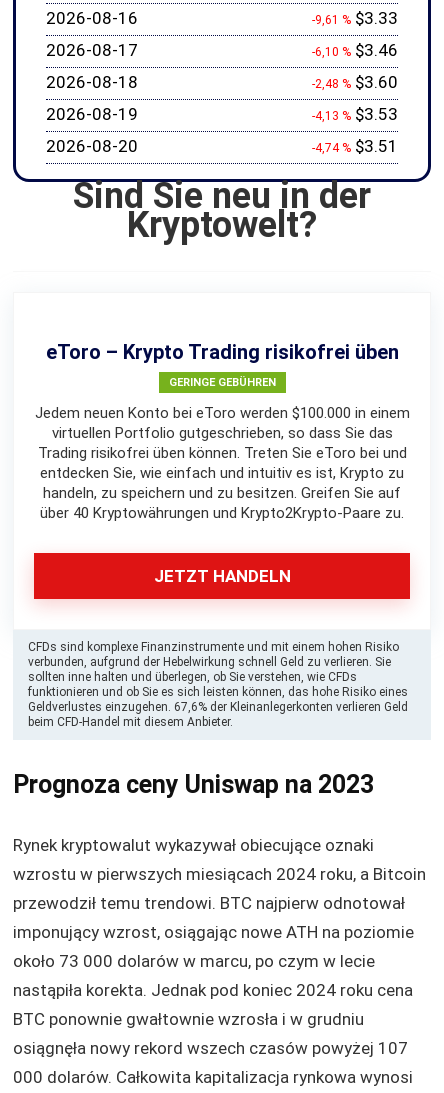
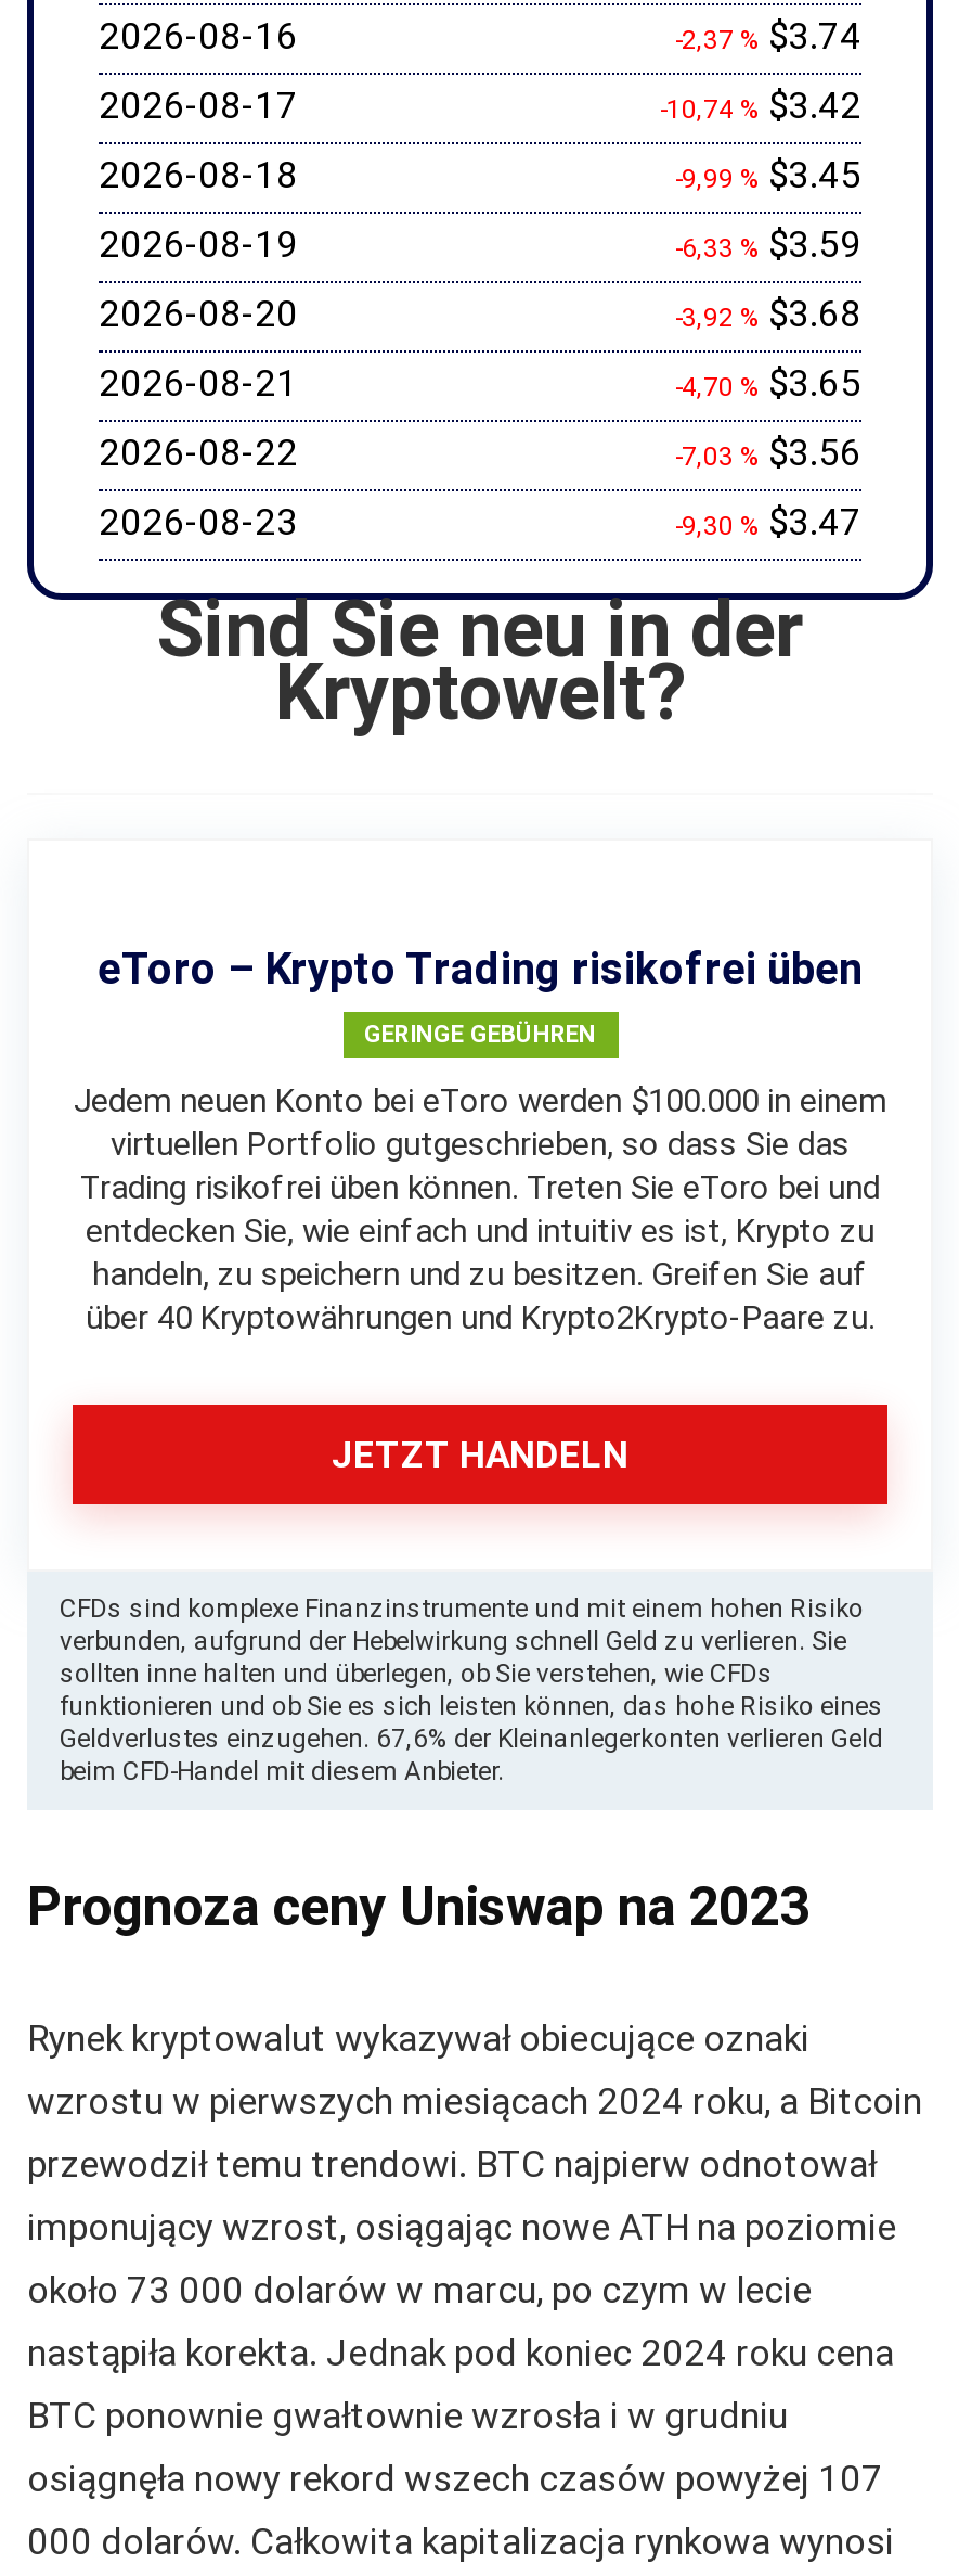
[312,8,398,28] -9,61 % $3.33 -> [675,14,861,57] -2,37 % $3.74
[312,40,398,60] -6,10 % $3.46 -> [660,84,861,127] -10,74 % $3.42
[312,72,398,92] -2,48 % $3.60 -> [675,153,861,196] -9,99 % $3.45
[312,104,398,124] -4,13 % $3.53 -> [675,222,861,266] -6,33 % $3.59
[312,136,398,156] -4,74 % $3.51 -> [99,292,861,543] -3,92 % $3.68 | 2026-08-21 | -4,70 % $3.65 | 2026-08-22 | -7,03 % $3.56 | 2026-08-23 | -9,30 % $3.47

